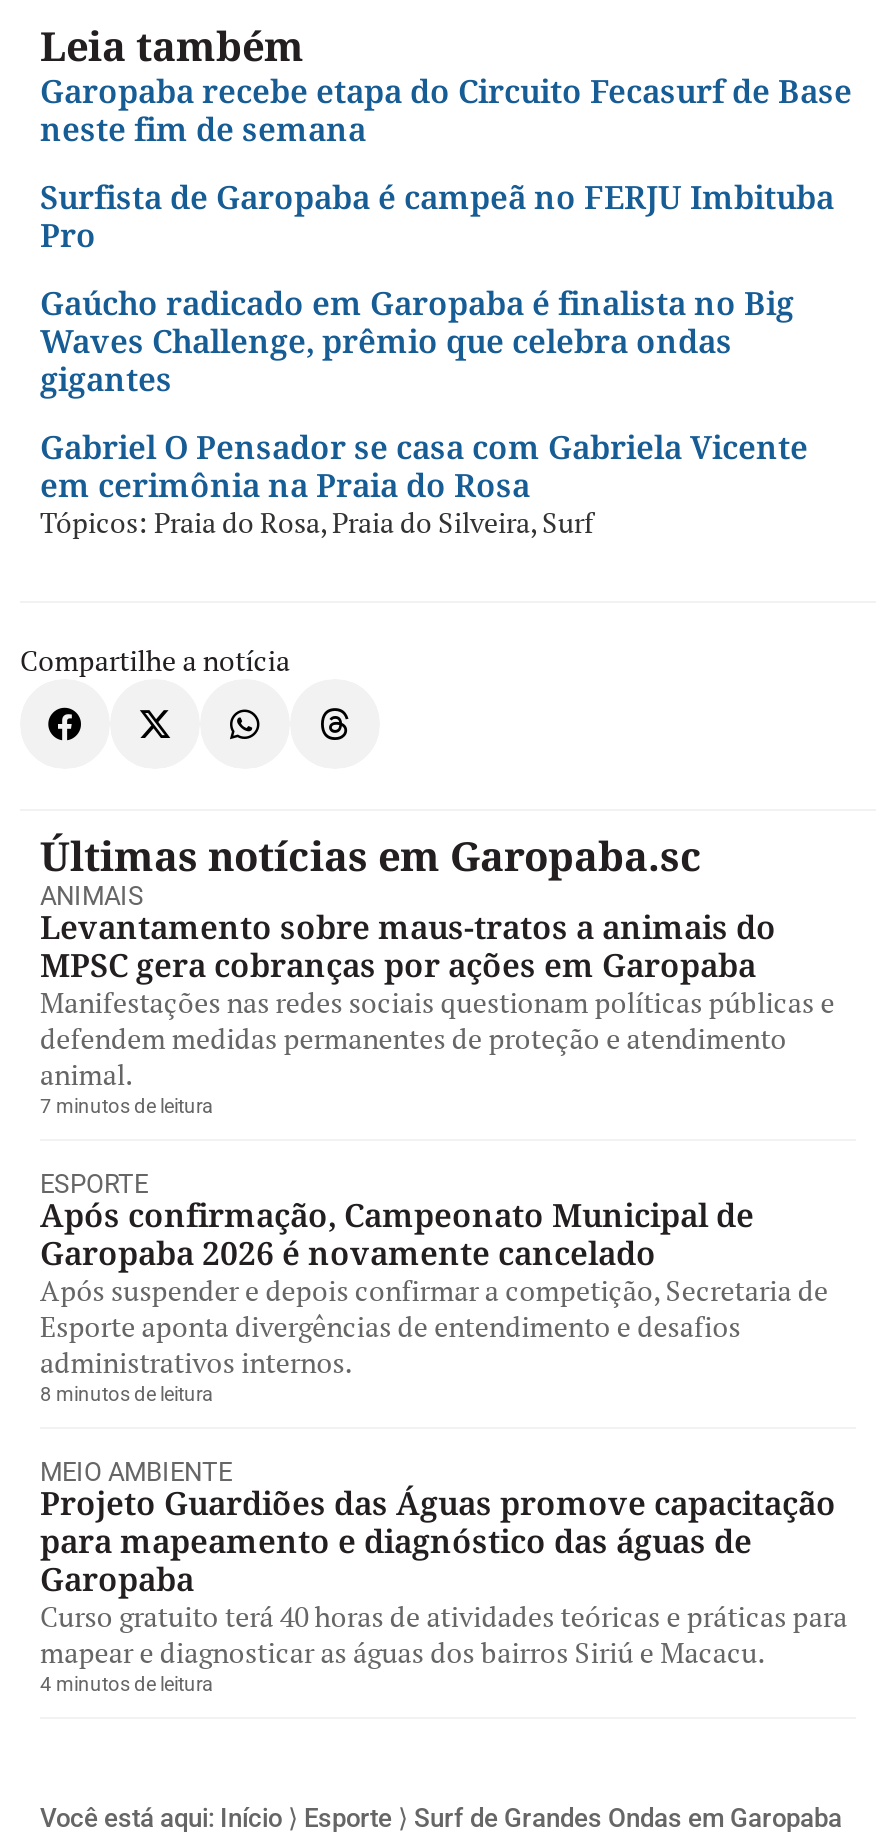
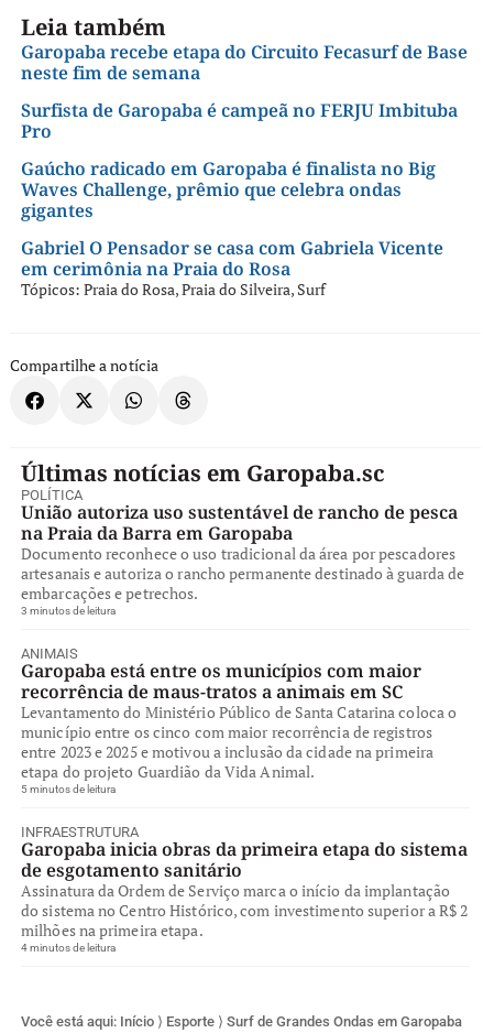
none -> [21,487,465,617] POLÍTICA | União autoriza uso sustentável de rancho de pesca | na Praia da Barra em Garopaba | Documento reconhece o uso tradicional da área por pescadores | artesanais e autoriza o rancho permanente destinado à guarda de | embarcações e petrechos. | 3 minutos de leitura
moved [40,882,144,912] -> [21,646,78,662]: ANIMAIS
[40,906,847,1672] Levantamento sobre maus-tratos a animais do | MPSC gera cobranças por ações em Garopaba | Manifestações nas redes sociais questionam políticas públicas e | defendem medidas permanentes de proteção e atendimento | animal. | 7 minutos de leitura | ESPORTE | Após confirmação, Campeonato Municipal de | Garopaba 2026 é novamente cancelado | Após suspender e depois confirmar a competição, Secretaria de | Esporte aponta divergências de entendimento e desafios | administrativos internos. | 8 minutos de leitura | MEIO AMBIENTE | Projeto Guardiões das Águas promove capacitação | para mapeamento e diagnóstico das águas de | Garopaba | Curso gratuito terá 40 horas de atividades teóricas e práticas para | mapear e diagnosticar as águas dos bairros Siriú e Macacu. -> [21,659,468,941] Garopaba está entre os municípios com maior | recorrência de maus-tratos a animais em SC | Levantamento do Ministério Público de Santa Catarina coloca o | município entre os cinco com maior recorrência de registros | entre 2023 e 2025 e motivou a inclusão da cidade na primeira | etapa do projeto Guardião da Vida Animal. | 5 minutos de leitura | INFRAESTRUTURA | Garopaba inicia obras da primeira etapa do sistema | de esgotamento sanitário | Assinatura da Ordem de Serviço marca o início da implantação | do sistema no Centro Histórico, com investimento superior a R$ 2 | milhões na primeira etapa.

